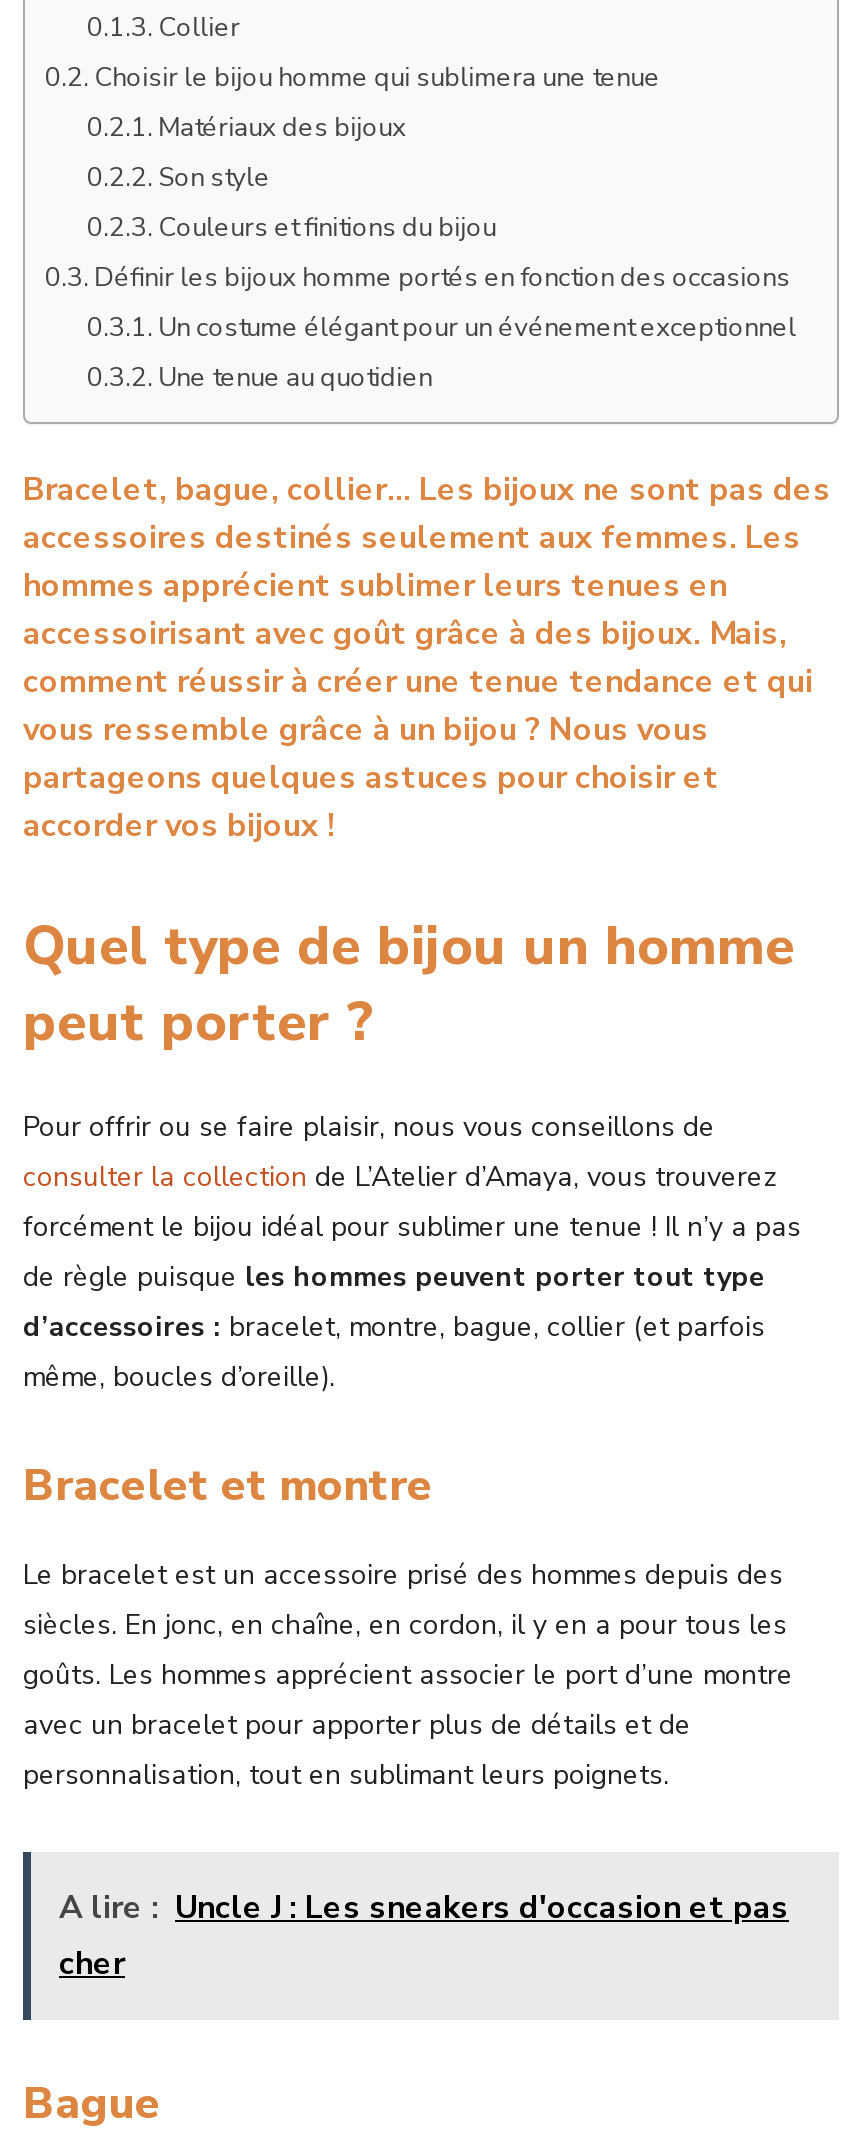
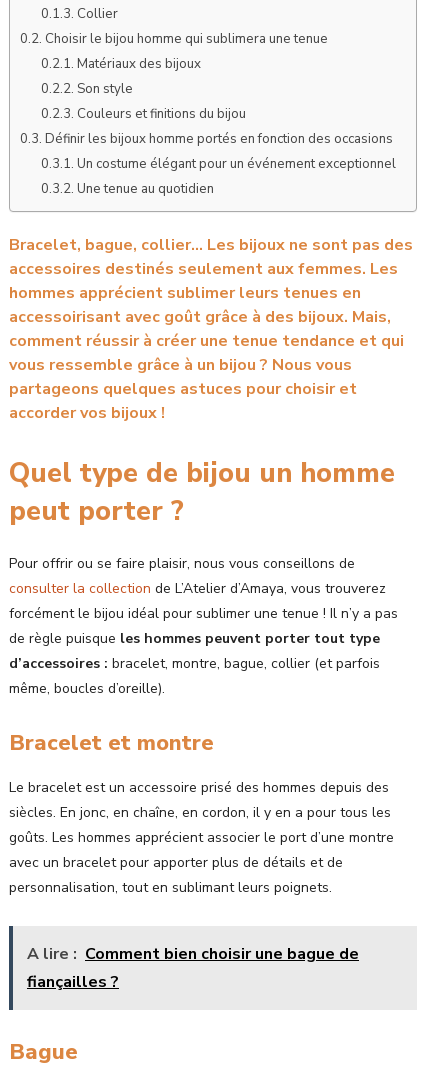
[59,1886,789,1986] A lire : Uncle J : Les sneakers d'occasion et pas | cher -> [27,943,359,993] A lire : Comment bien choisir une bague de | fiançailles ?

